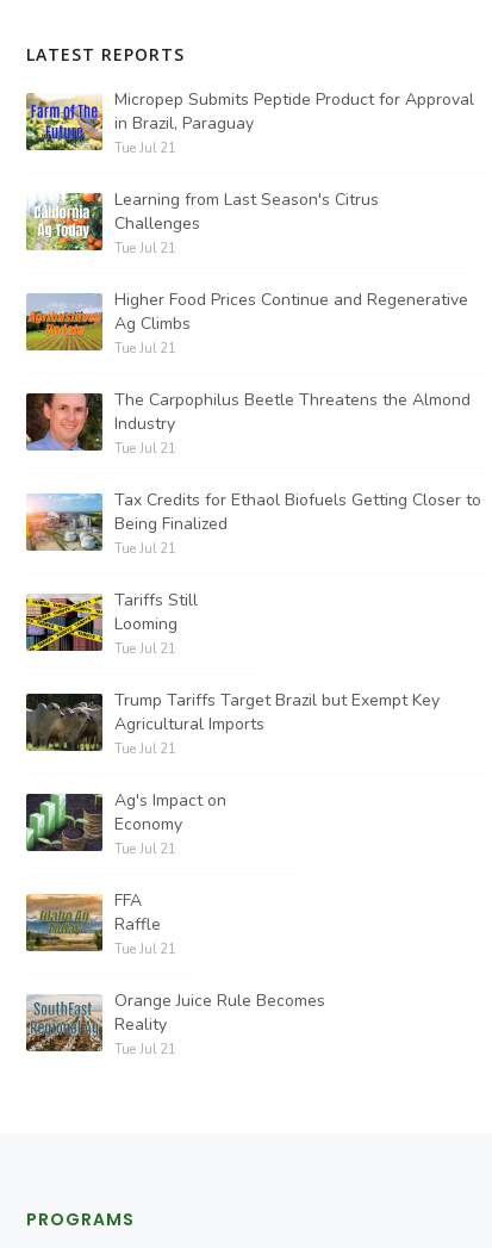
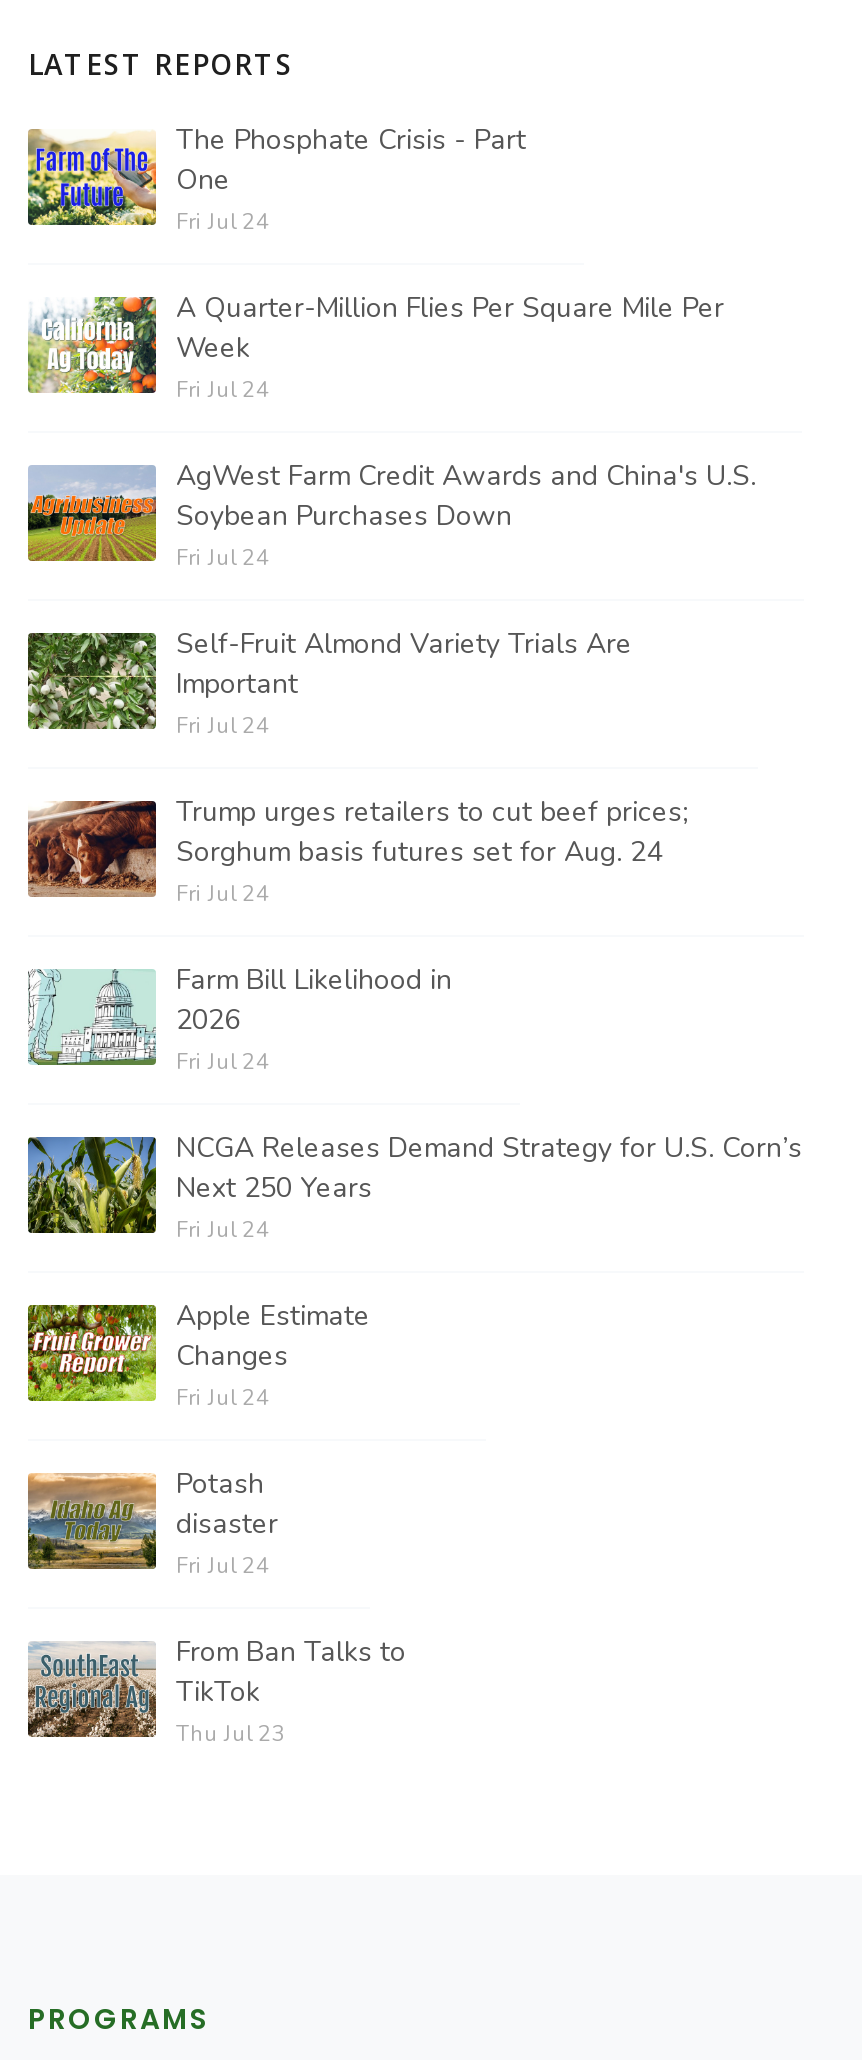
[114,88,474,157] Micropep Submits Peptide Product for Approval | in Brazil, Paraguay | Tue Jul 21 -> [176,121,526,237] The Phosphate Crisis - Part | One | Fri Jul 24
[114,188,379,257] Learning from Last Season's Citrus | Challenges | Tue Jul 21 -> [176,289,724,405] A Quarter-Million Flies Per Square Mile Per | Week | Fri Jul 24
[114,288,468,358] Higher Food Prices Continue and Regenerative | Ag Climbs | Tue Jul 21 -> [176,457,756,573] AgWest Farm Credit Awards and China's U.S. | Soybean Purchases Down | Fri Jul 24
[25,389,471,458] [image] | The Carpophilus Beetle Threatens the Almond | Industry | Tue Jul 21 -> [26,625,632,741] [image] | Self-Fruit Almond Variety Trials Are | Important | Fri Jul 24
[25,489,481,558] [image] | Tax Credits for Ethaol Biofuels Getting Closer to | Being Finalized | Tue Jul 21 -> [26,793,688,909] [image] | Trump urges retailers to cut beef prices; | Sorghum basis futures set for Aug. 24 | Fri Jul 24
[25,589,198,658] [image] | Tariffs Still | Looming | Tue Jul 21 -> [28,961,452,1077] [image] | Farm Bill Likelihood in | 2026 | Fri Jul 24
[25,689,440,758] [image] | Trump Tariffs Target Brazil but Exempt Key | Agricultural Imports | Tue Jul 21 -> [26,1129,802,1245] [image] | NCGA Releases Demand Strategy for U.S. Corn’s | Next 250 Years | Fri Jul 24
[26,789,226,858] [image] | Ag's Impact on | Economy | Tue Jul 21 -> [26,1297,370,1413] [image] | Apple Estimate | Changes | Fri Jul 24
[114,889,176,958] FFA | Raffle | Tue Jul 21 -> [176,1465,278,1581] Potash | disaster | Fri Jul 24
[114,989,325,1058] Orange Juice Rule Becomes | Reality | Tue Jul 21 -> [176,1633,406,1749] From Ban Talks to | TikTok | Thu Jul 23

